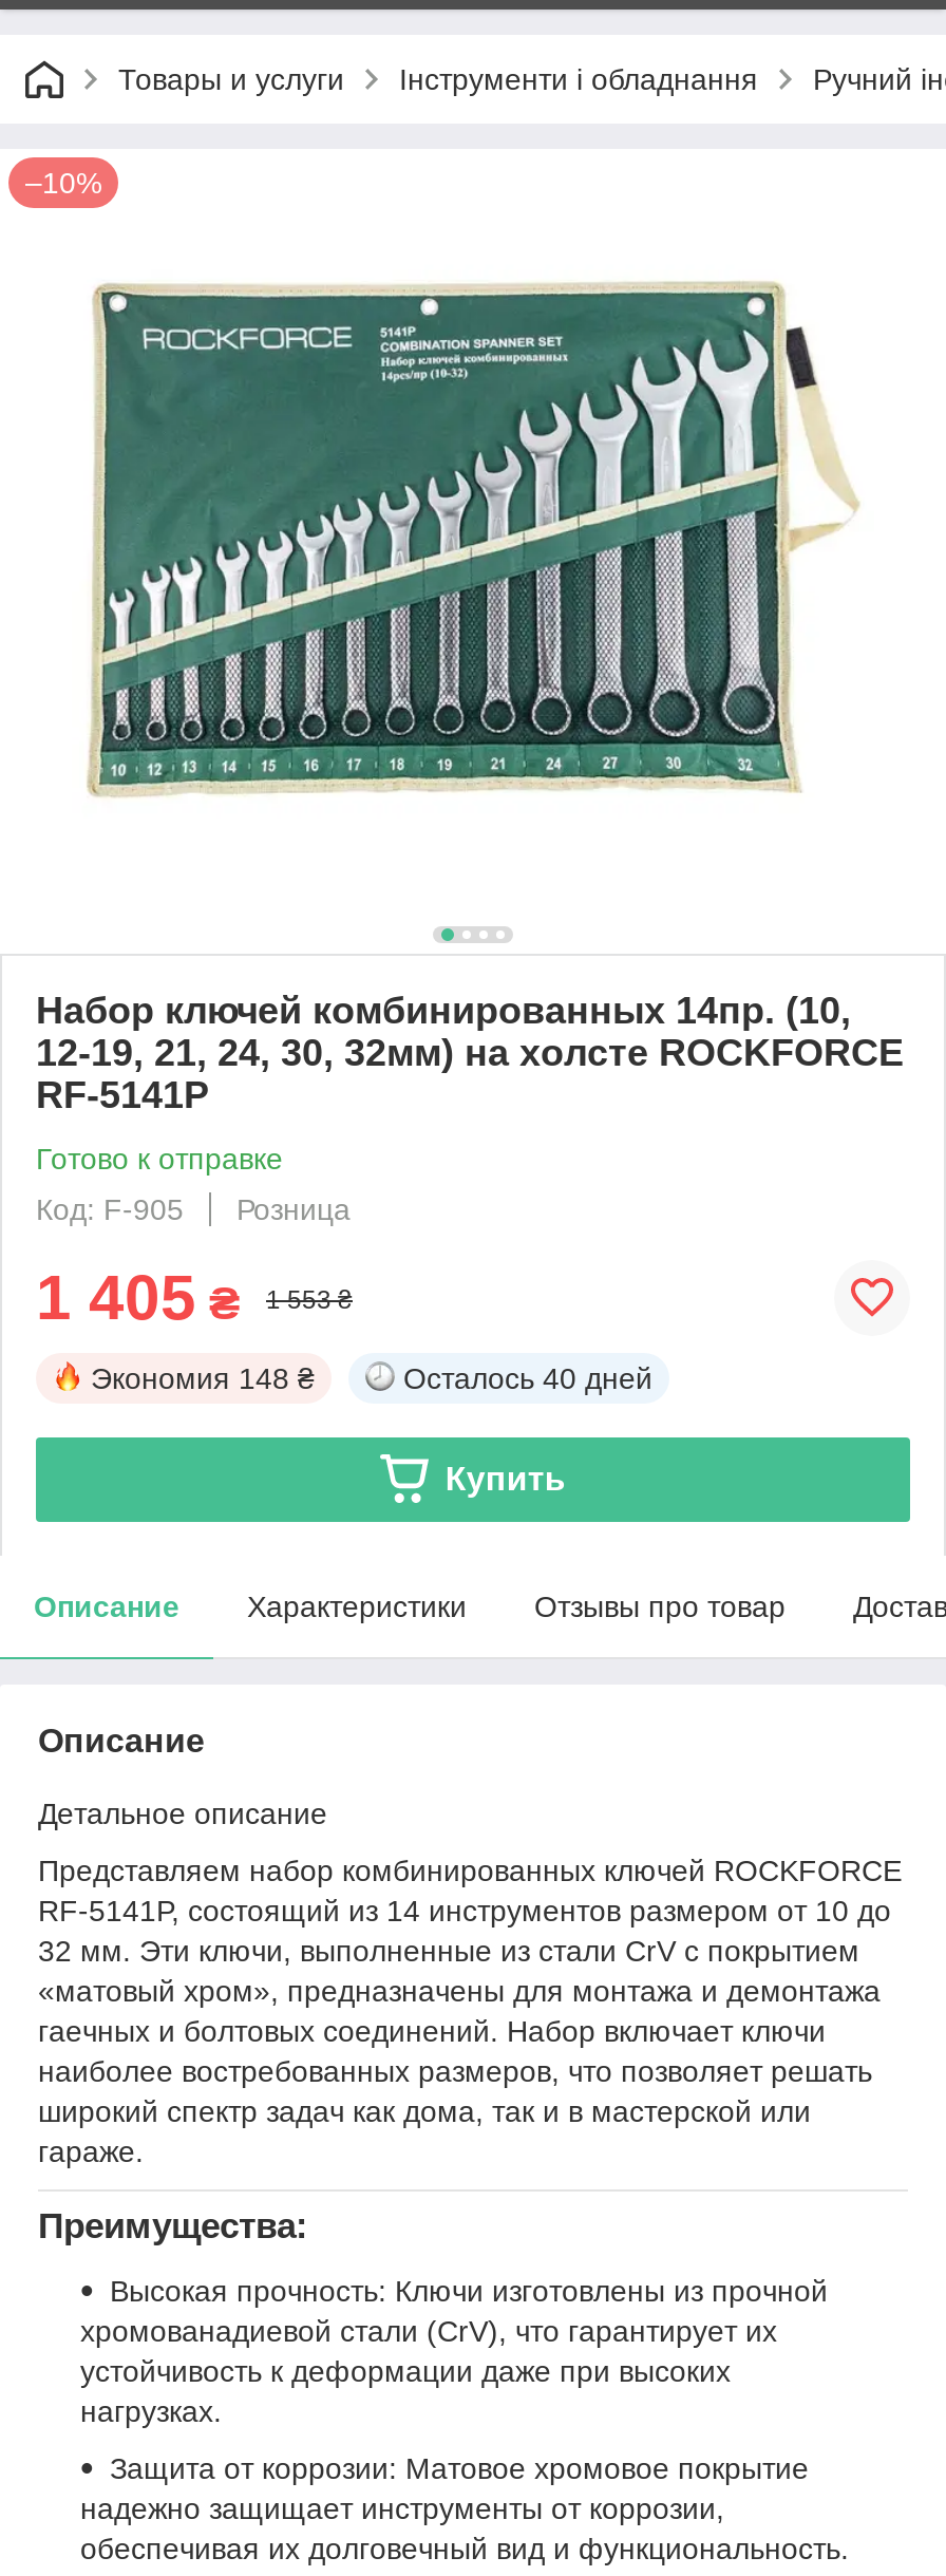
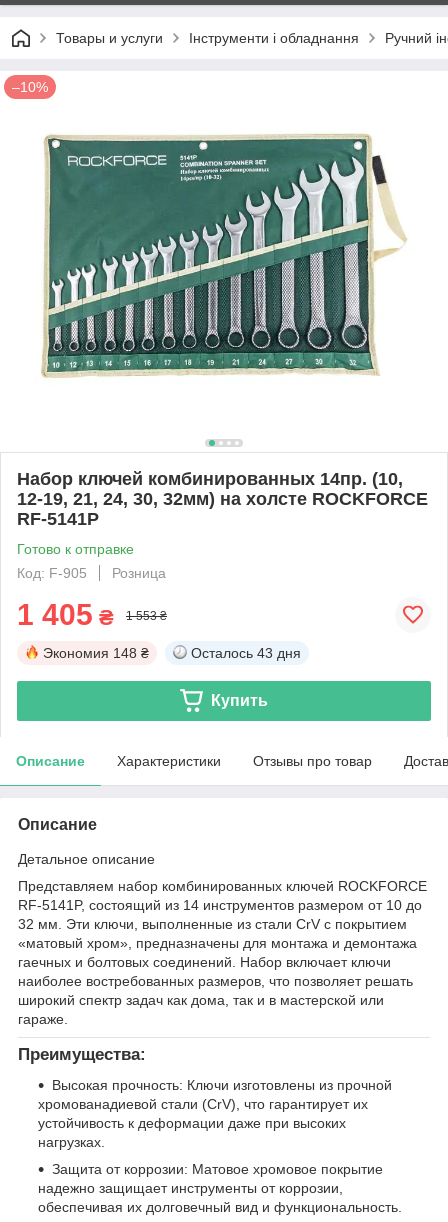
[403,1361,652,1395] Осталось 40 дней -> [191,645,301,661] Осталось 43 дня

